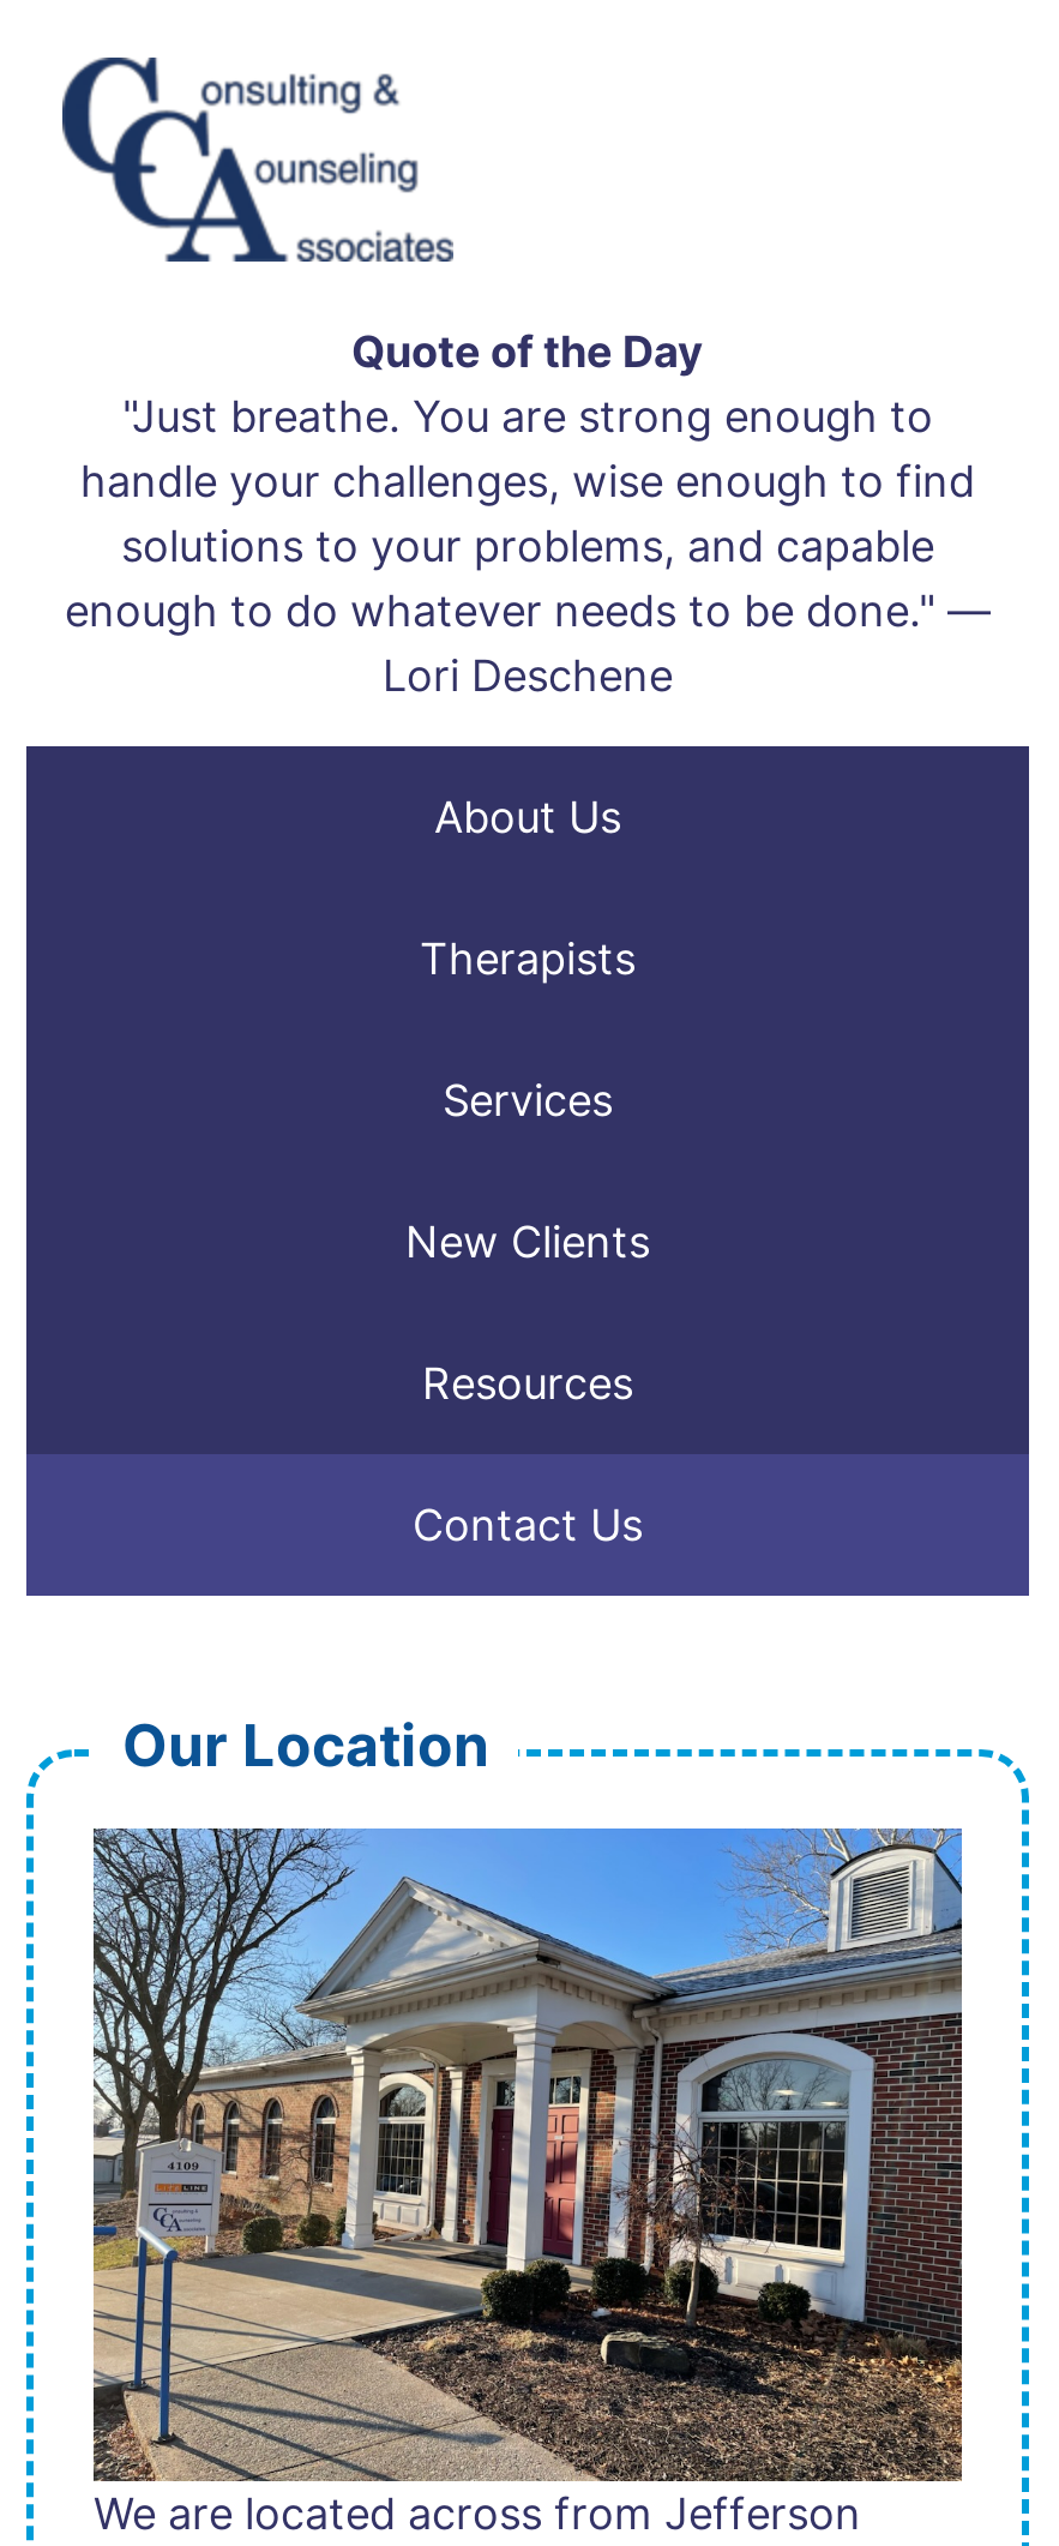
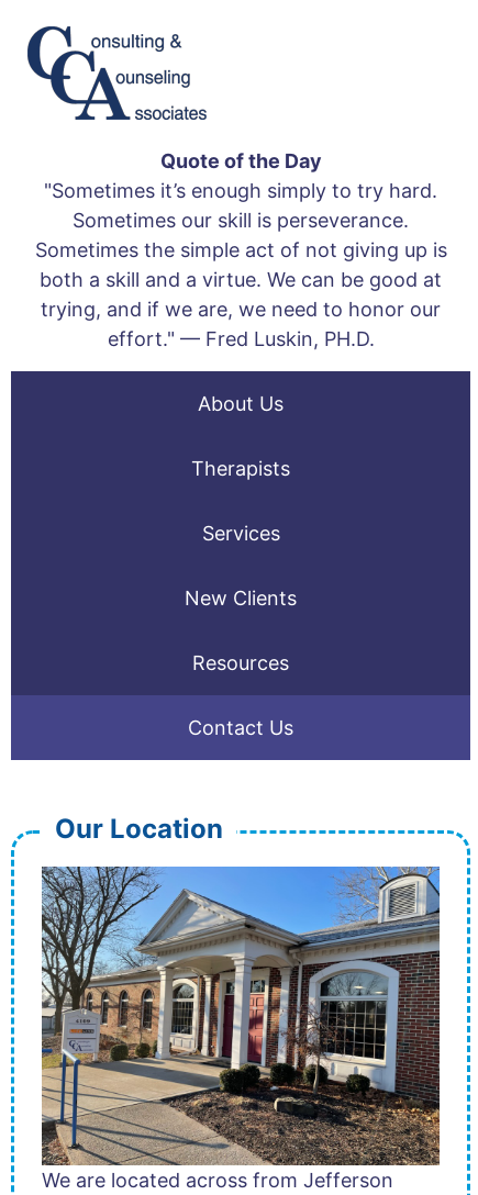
[65,391,991,701] "Just breathe. You are strong enough to | handle your challenges, wise enough to find | solutions to your problems, and capable | enough to do whatever needs to be done." — | Lori Deschene -> [35,179,447,350] "Sometimes it’s enough simply to try hard. | Sometimes our skill is perseverance. | Sometimes the simple act of not giving up is | both a skill and a virtue. We can be good at | trying, and if we are, we need to honor our | effort." — Fred Luskin, PH.D.

